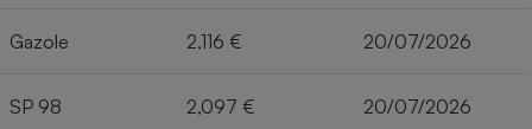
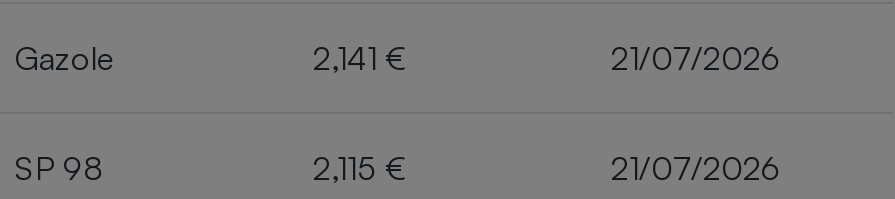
[186,30,242,54] 2,116 € -> [313,39,407,79] 2,141 €
[363,30,471,54] 20/07/2026 -> [611,39,781,79] 21/07/2026
[186,95,255,119] 2,097 € -> [313,149,407,189] 2,115 €
[363,95,471,119] 20/07/2026 -> [611,149,781,189] 21/07/2026

